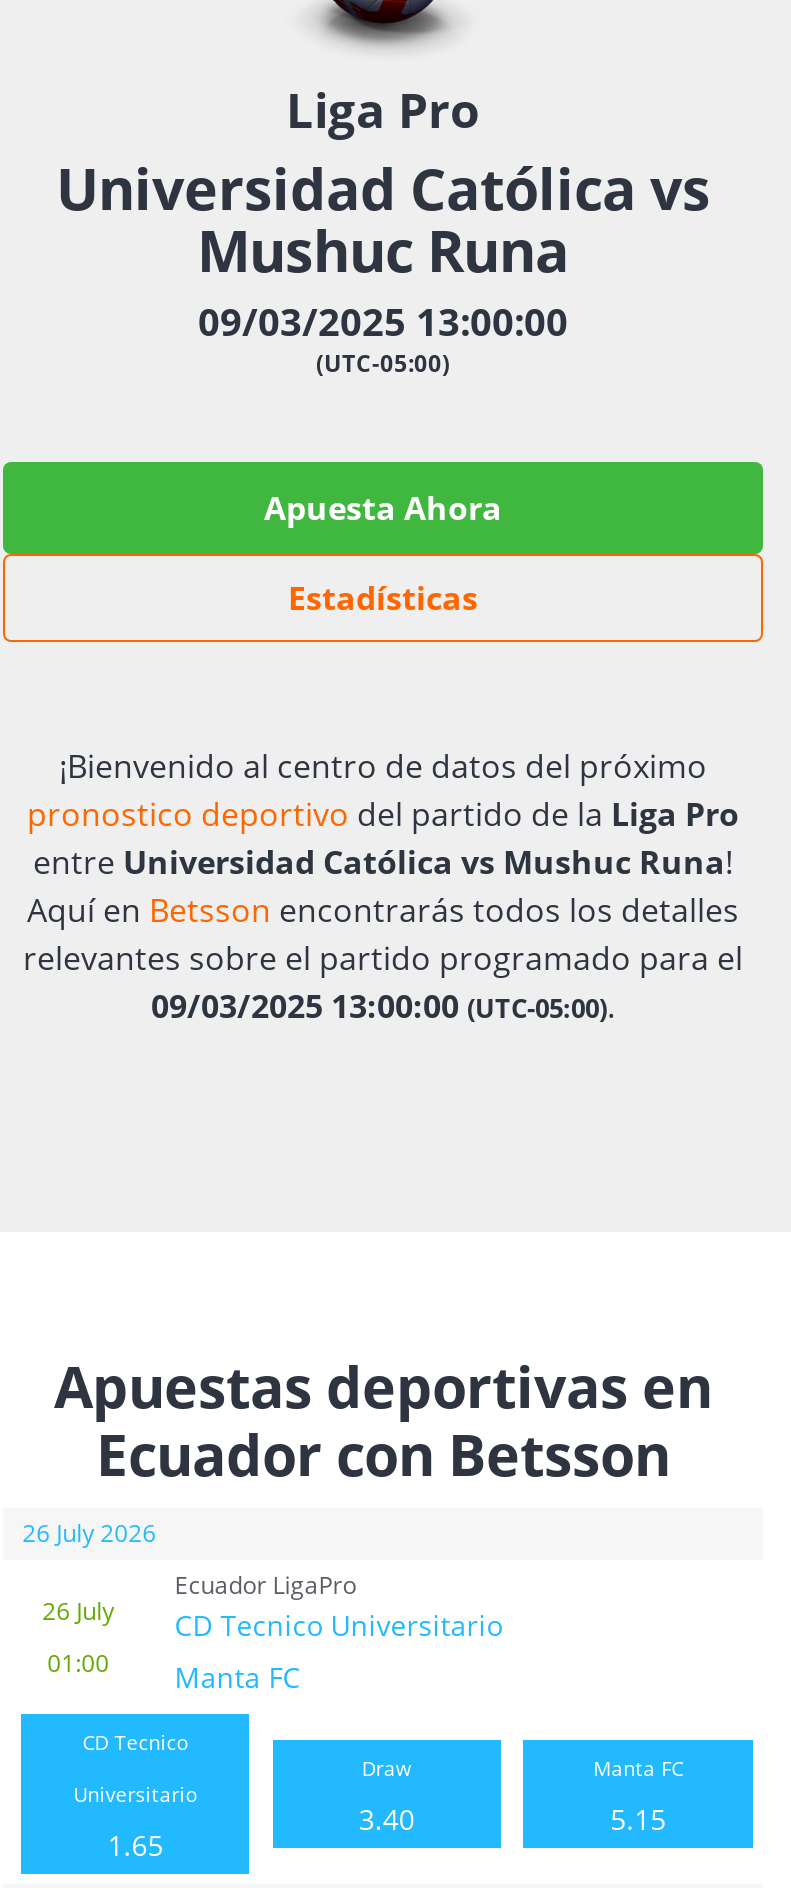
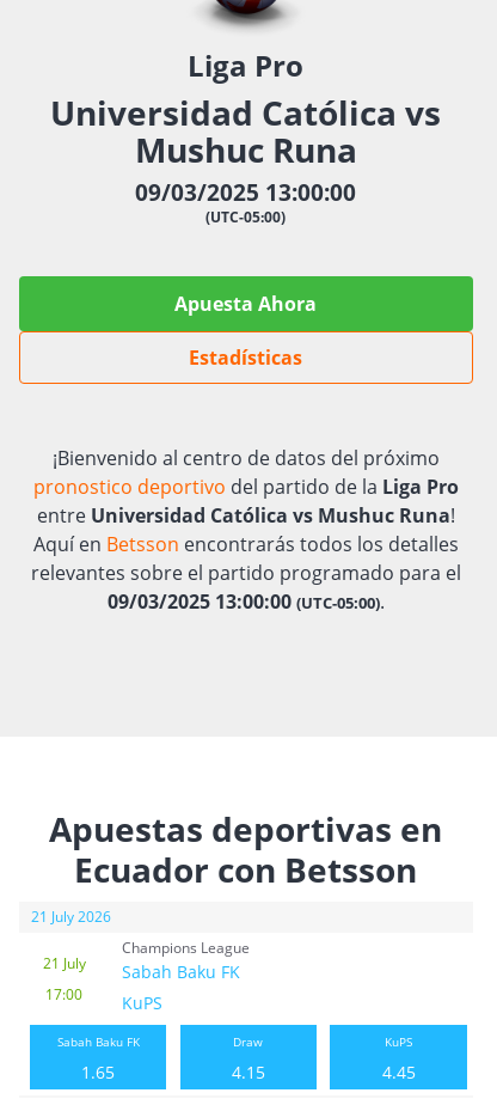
[22,1516,156,1679] 26 July 2026 | 26 July | 01:00 -> [31,906,111,1004] 21 July 2026 | 21 July | 17:00
[74,1568,503,1808] Ecuador LigaPro | CD Tecnico Universitario | Manta FC | CD Tecnico | Universitario -> [57,938,249,1050] Champions League | Sabah Baku FK | KuPS | Sabah Baku FK
[593,1754,683,1782] Manta FC -> [385,1033,412,1050] KuPS
[359,1800,415,1838] 3.40 -> [232,1061,265,1083] 4.15
[610,1800,666,1838] 5.15 -> [382,1061,415,1083] 4.45

